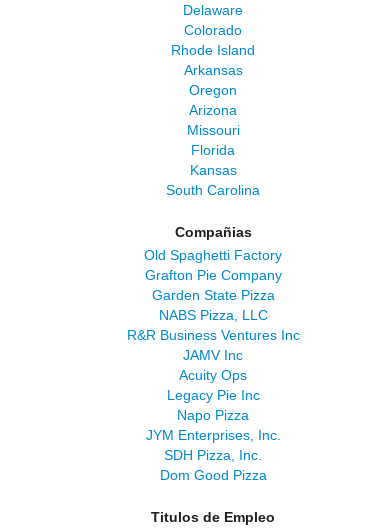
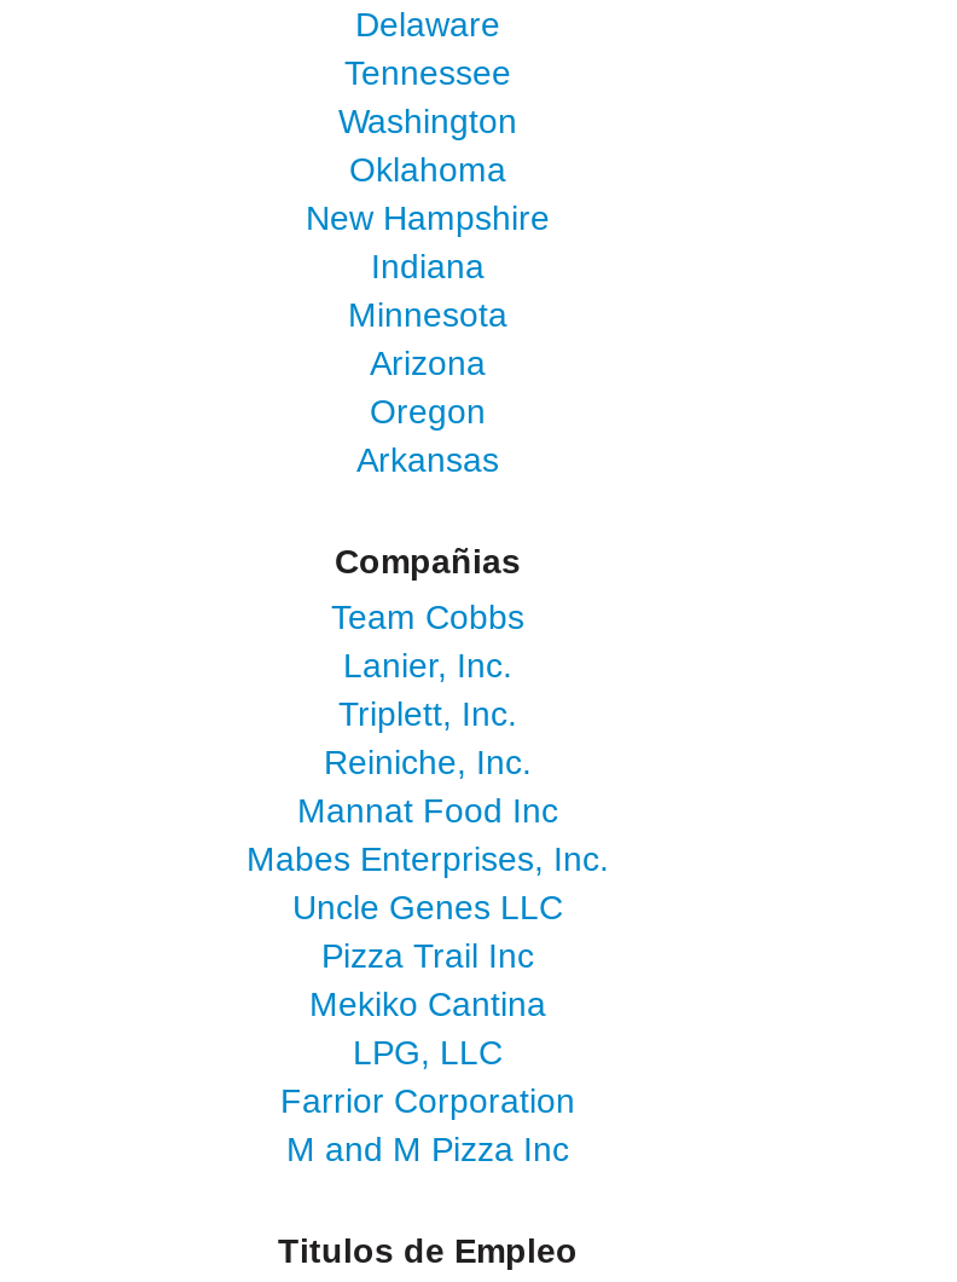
[171,22,255,58] Colorado | Rhode Island -> [306,53,550,334] Tennessee | Washington | Oklahoma | New Hampshire | Indiana | Minnesota
moved [183,62,242,78] -> [356,440,499,479]: Arkansas
moved [189,82,237,118] -> [370,343,486,431]: Oregon | Arizona
[166,122,260,198] Missouri | Florida | Kansas | South Carolina -> none
[126,247,299,483] Old Spaghetti Factory | Grafton Pie Company | Garden State Pizza | NABS Pizza, LLC | R&R Business Ventures Inc | JAMV Inc | Acuity Ops | Legacy Pie Inc | Napo Pizza | JYM Enterprises, Inc. | SDH Pizza, Inc. | Dom Good Pizza -> [246,597,609,1168] Team Cobbs | Lanier, Inc. | Triplett, Inc. | Reiniche, Inc. | Mannat Food Inc | Mabes Enterprises, Inc. | Uncle Genes LLC | Pizza Trail Inc | Mekiko Cantina | LPG, LLC | Farrior Corporation | M and M Pizza Inc

